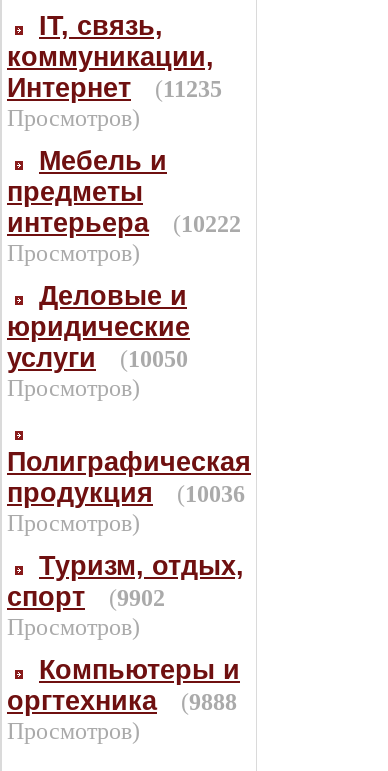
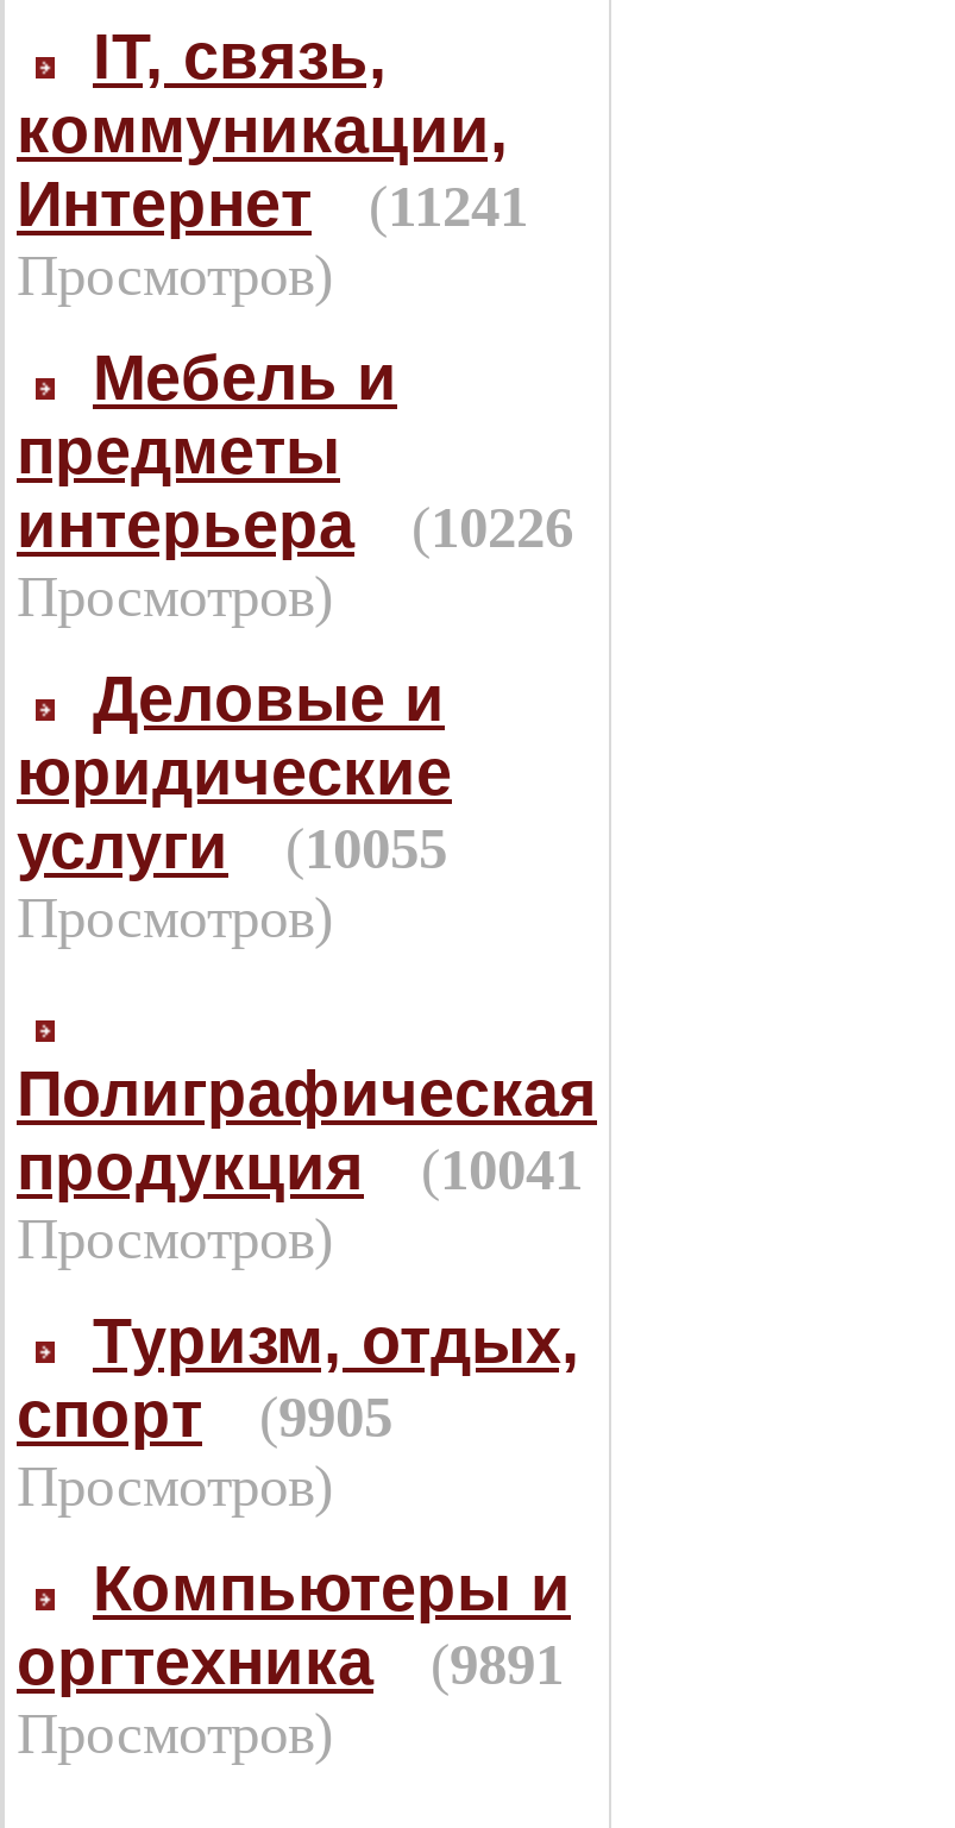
[7,73,222,103] Интернет (11235 -> [17,169,528,240] Интернет (11241
[7,208,241,238] интерьера (10222 -> [17,490,573,561] интерьера (10226
[7,343,188,373] услуги (10050 -> [17,811,447,882] услуги (10055
[7,478,245,508] продукция (10036 -> [17,1132,583,1204] продукция (10041
[7,582,165,612] спорт (9902 -> [17,1380,392,1451] спорт (9905
[7,686,237,716] оргтехника (9888 -> [17,1627,564,1698] оргтехника (9891

